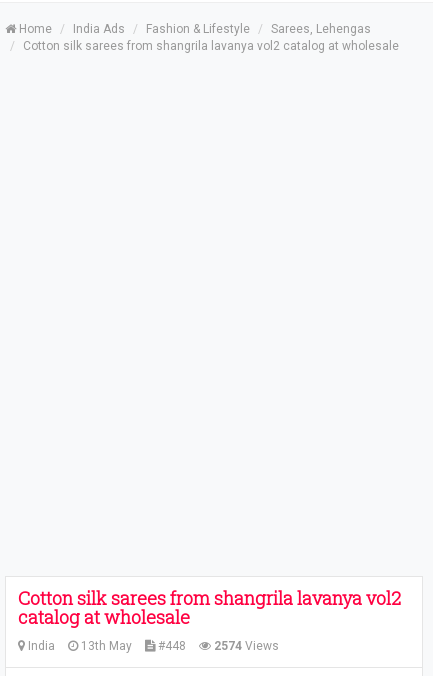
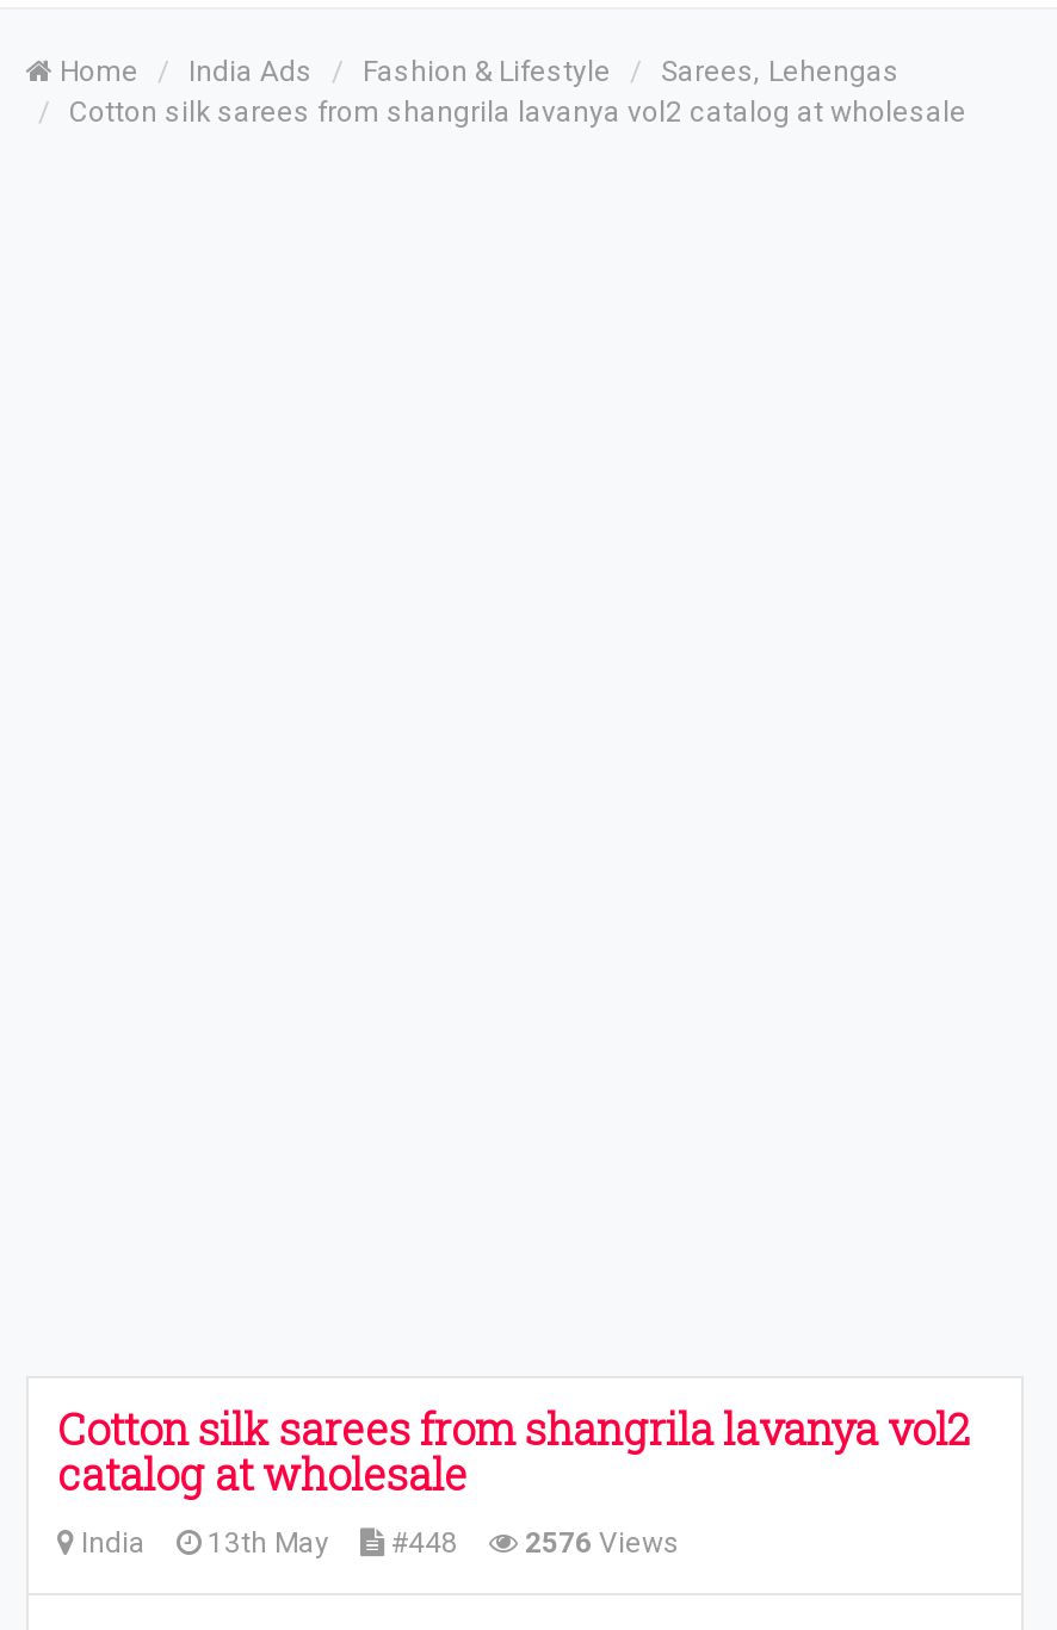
[25,639,279,653] India 13th May #448 2574 Views -> [74,1527,680,1560] India 13th May #448 2576 Views

